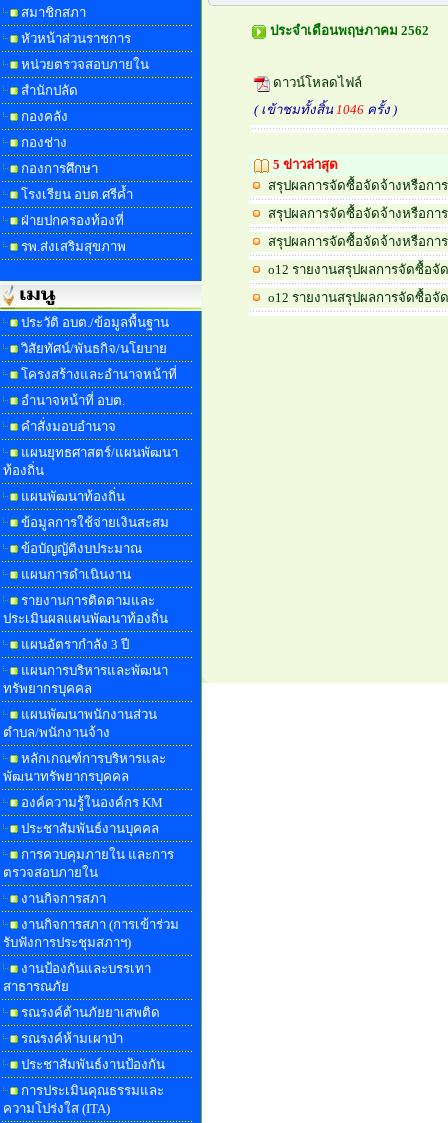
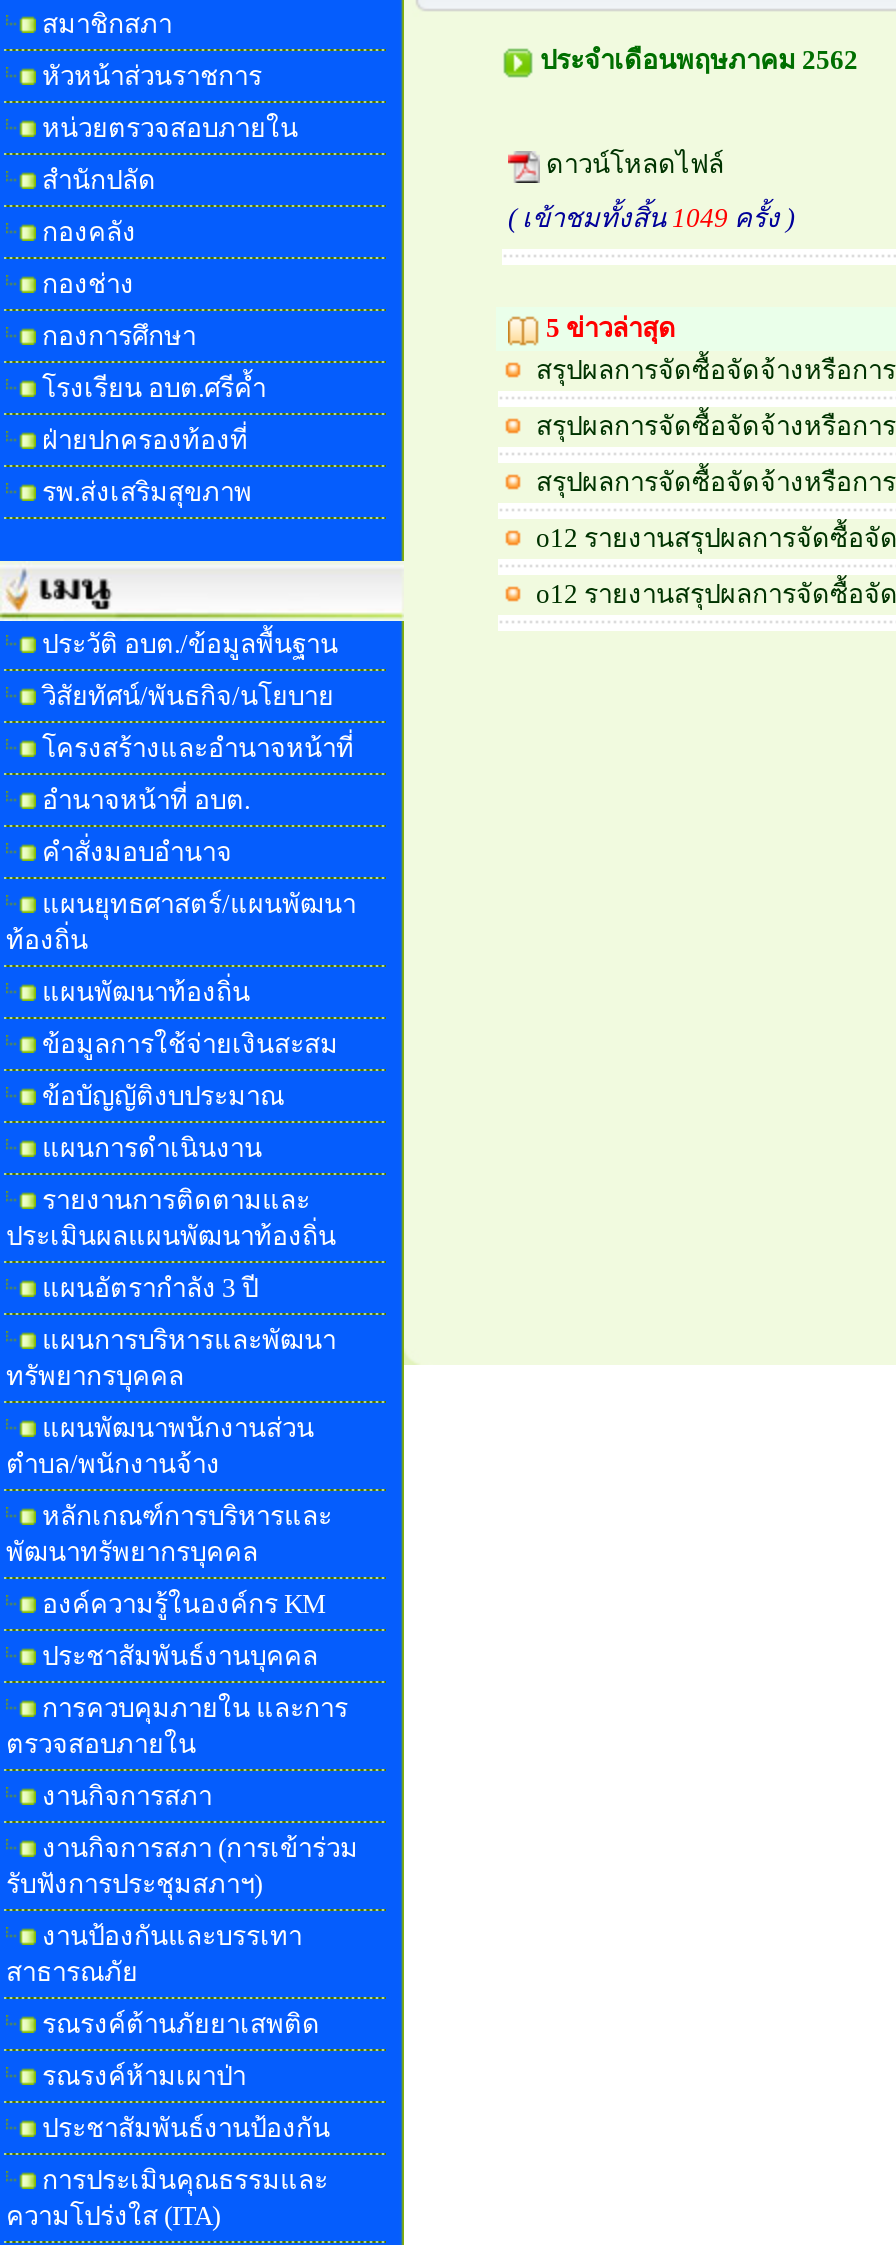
[254,102,397,117] ( เข้าชมทั้งสิ้น1046ครั้ง ) -> [508,203,794,233] ( เข้าชมทั้งสิ้น1049ครั้ง )

